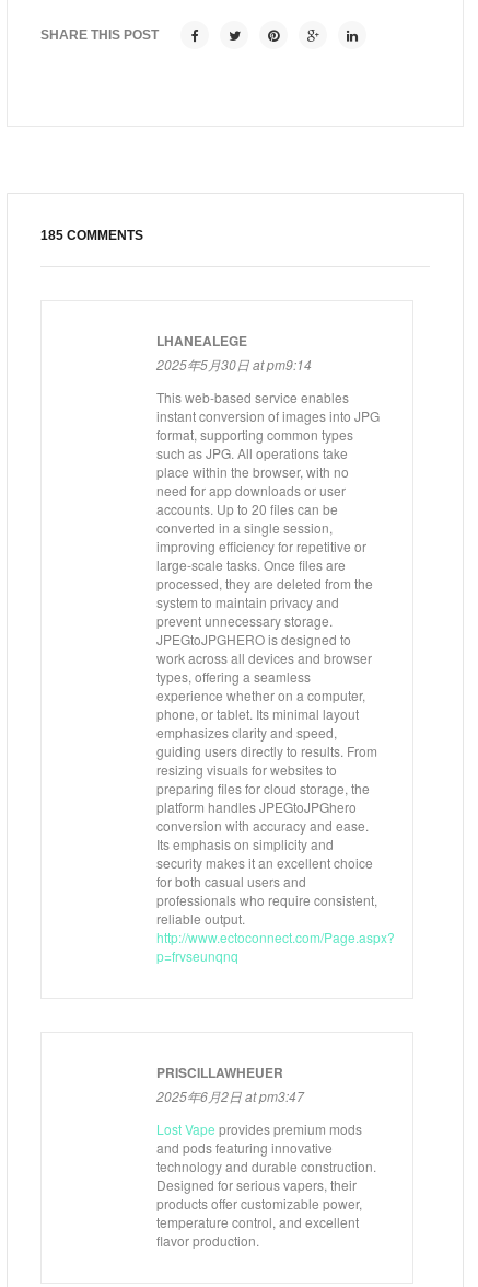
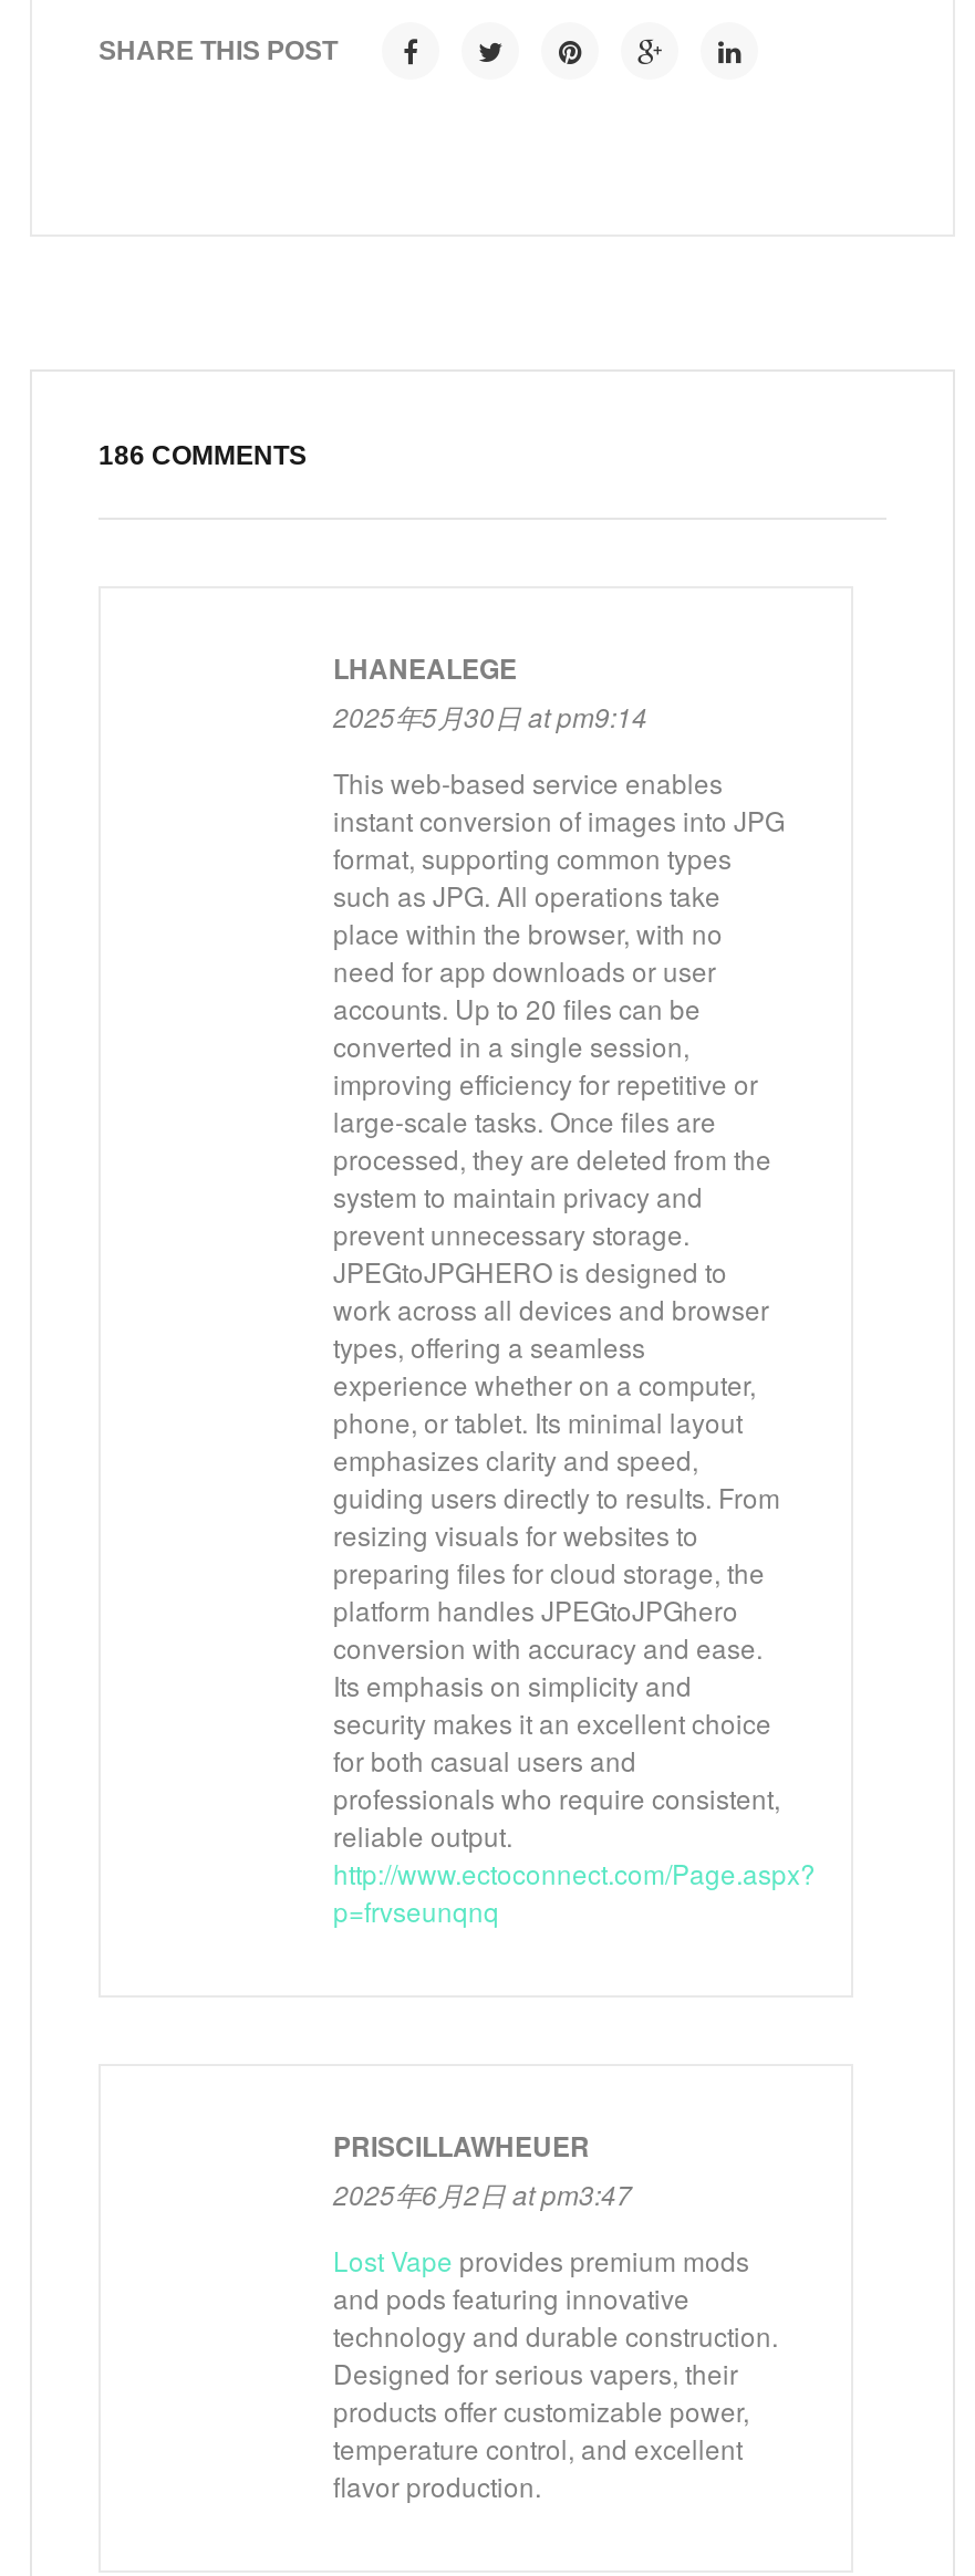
[40,228,143,244] 185 COMMENTS -> [98,441,307,472] 186 COMMENTS

